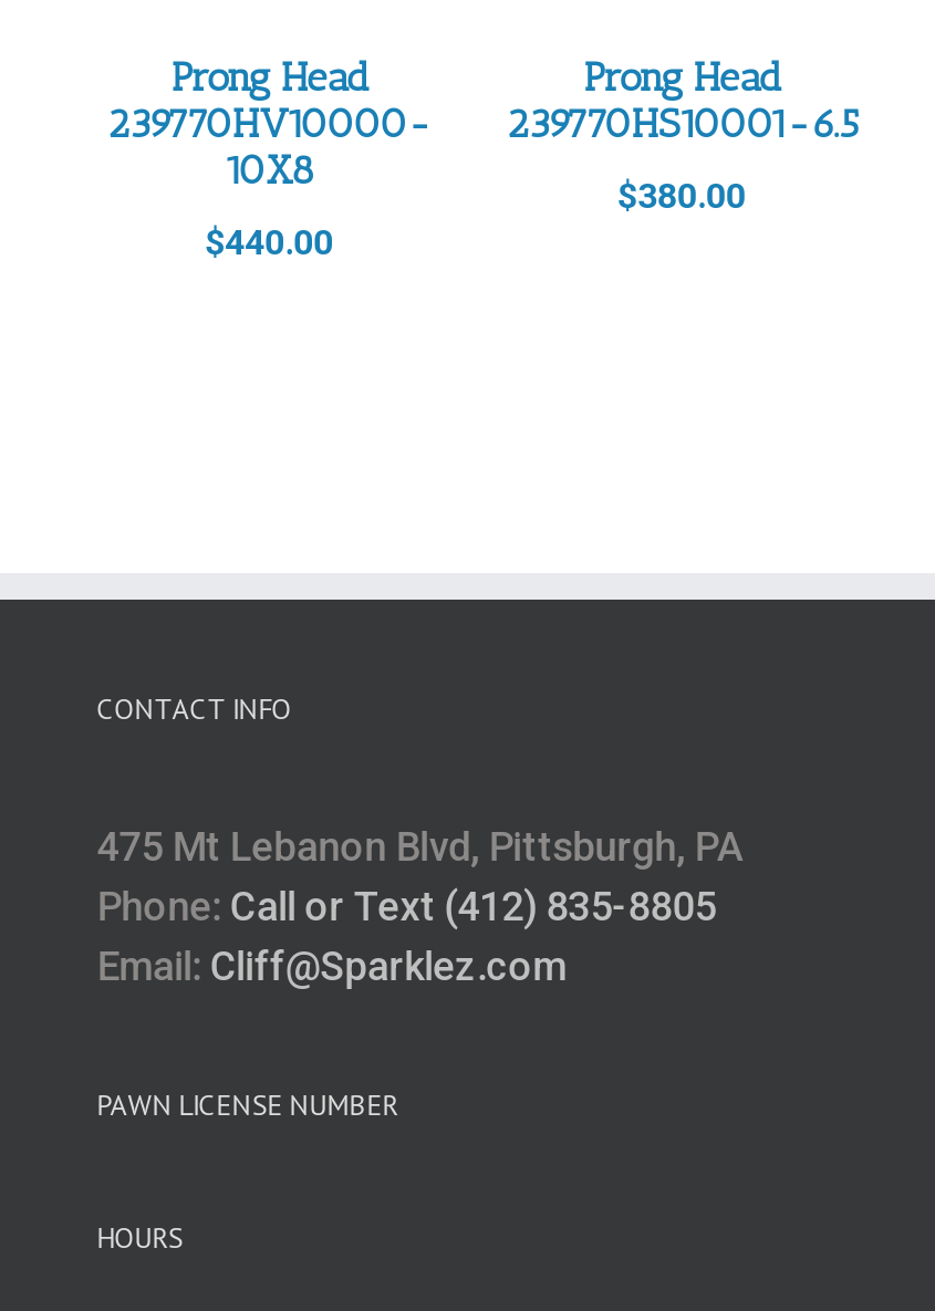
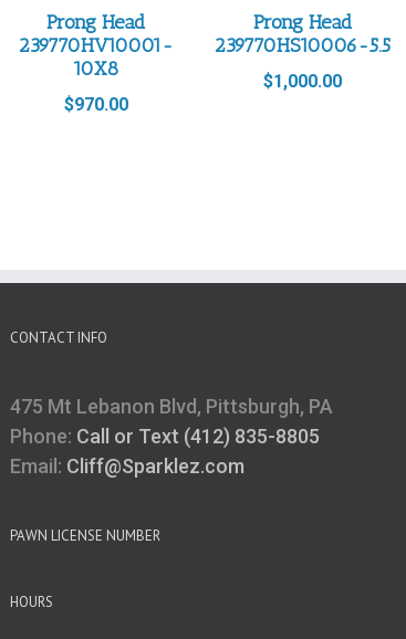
[107,100,432,148] 239770HV10000- -> [18,33,174,57] 239770HV10001-
[506,100,858,148] 239770HS10001-6.5 -> [214,33,391,57] 239770HS10006-5.5
[618,175,746,217] $380.00 -> [263,71,342,92] $1,000.00
[205,221,334,263] $440.00 -> [64,94,128,115] $970.00

